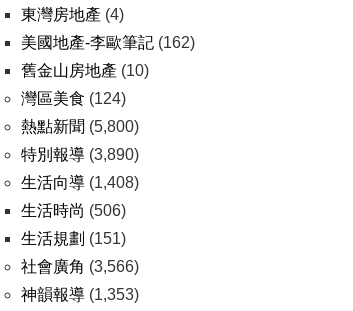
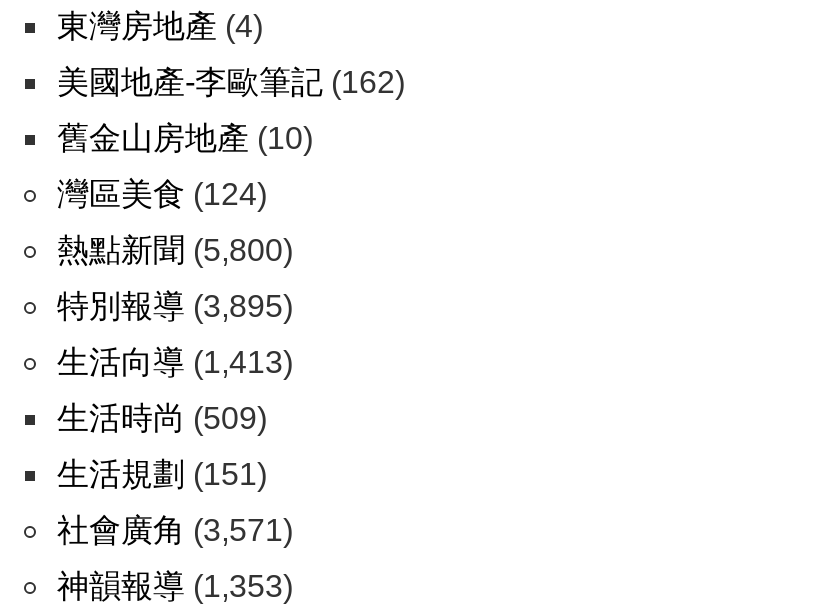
[21,146,139,163] 特別報導(3,890) -> [57,289,293,323] 特別報導(3,895)
[21,174,139,191] 生活向導(1,408) -> [57,345,293,379] 生活向導(1,413)
[21,202,126,219] 生活時尚(506) -> [57,401,267,435] 生活時尚(509)
[21,258,139,275] 社會廣角(3,566) -> [57,513,293,547] 社會廣角(3,571)

